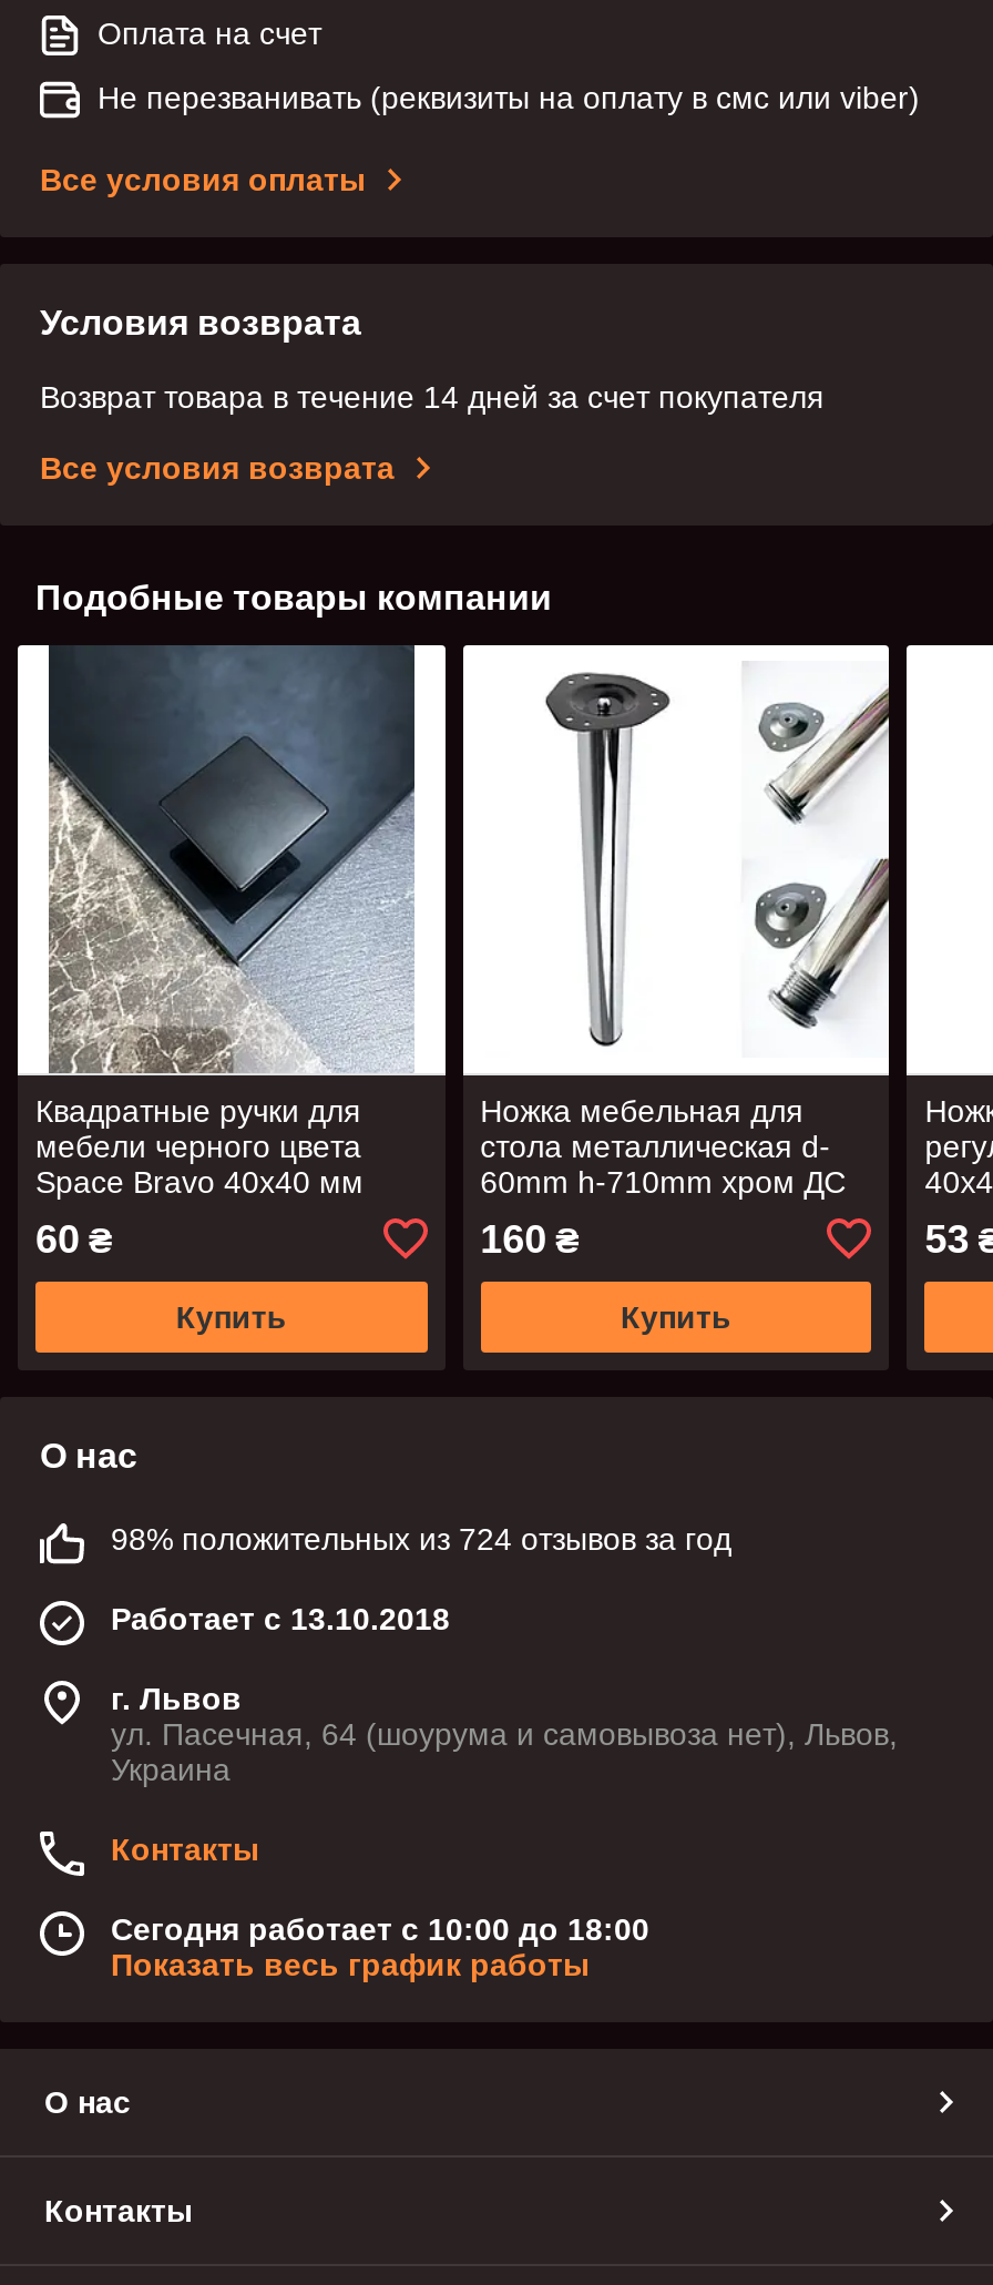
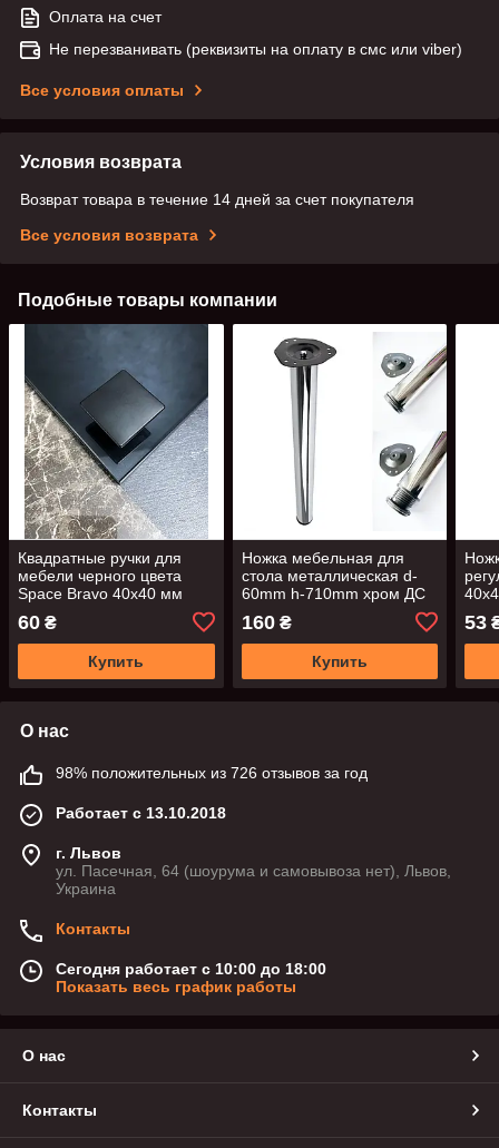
[111,1521,731,1556] 98% положительных из 724 отзывов за год -> [56,764,368,781] 98% положительных из 726 отзывов за год

